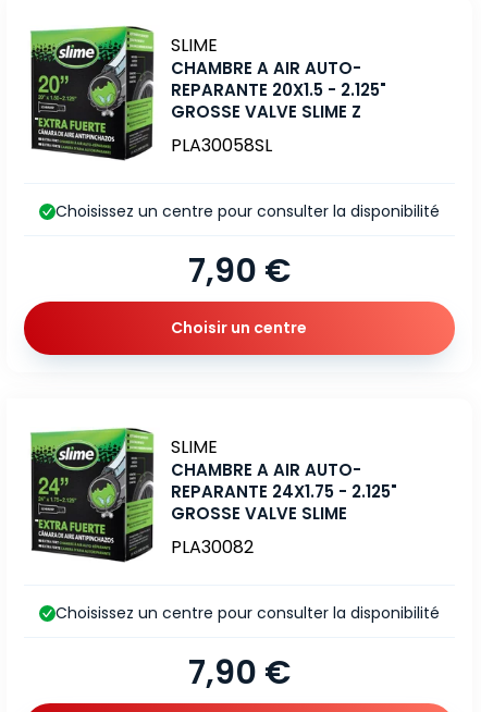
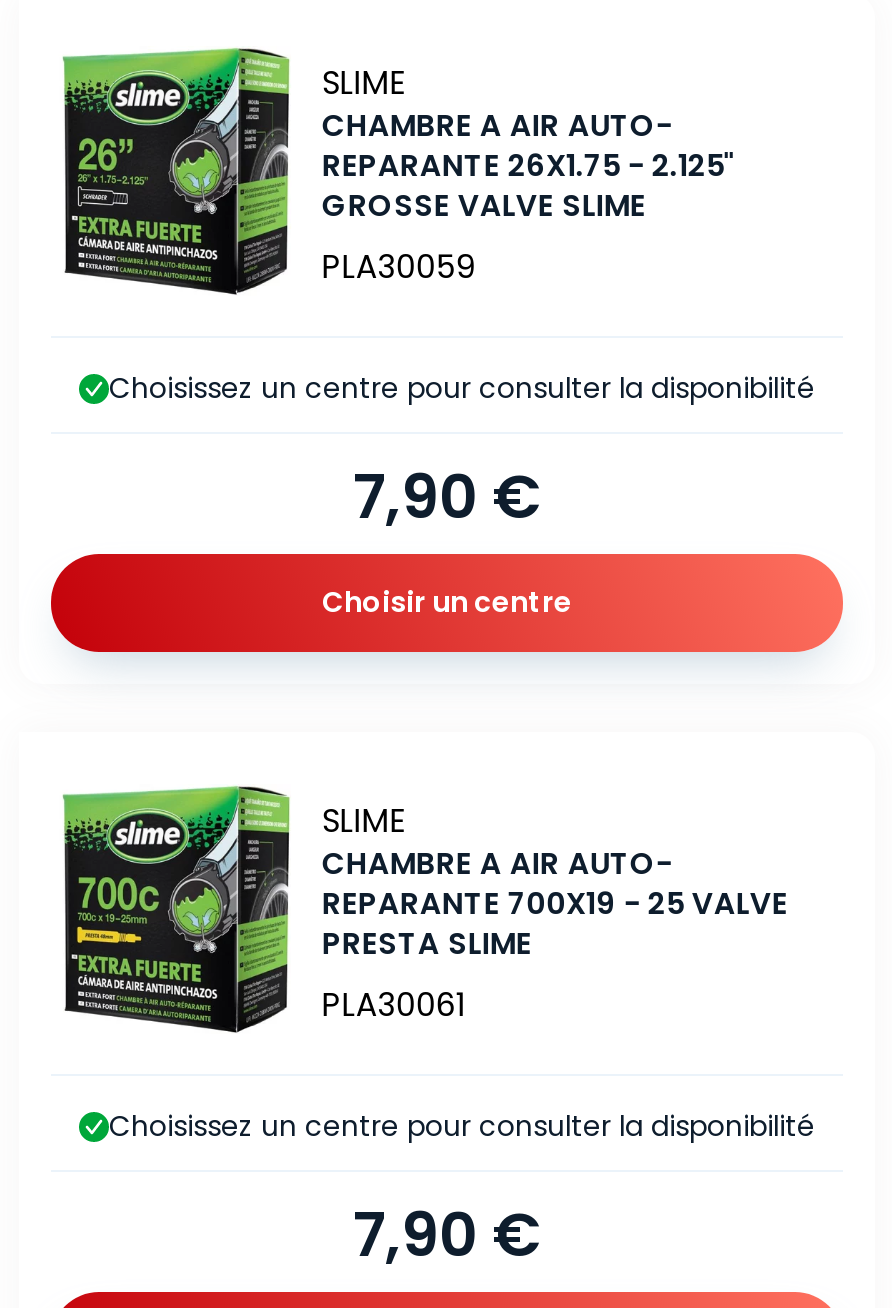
[171,78,387,157] REPARANTE 20X1.5 - 2.125" | GROSSE VALVE SLIME Z | PLA30058SL -> [322,143,736,289] REPARANTE 26X1.75 - 2.125" | PLA30059
[38,479,82,515] [image] -> [77,878,159,944] [image]
[171,480,398,560] REPARANTE 24X1.75 - 2.125" | PLA30082 -> [322,882,788,1028] REPARANTE 700X19 - 25 VALVE | PRESTA SLIME | PLA30061
moved [171,502,347,525] -> [322,183,646,225]: GROSSE VALVE SLIME

